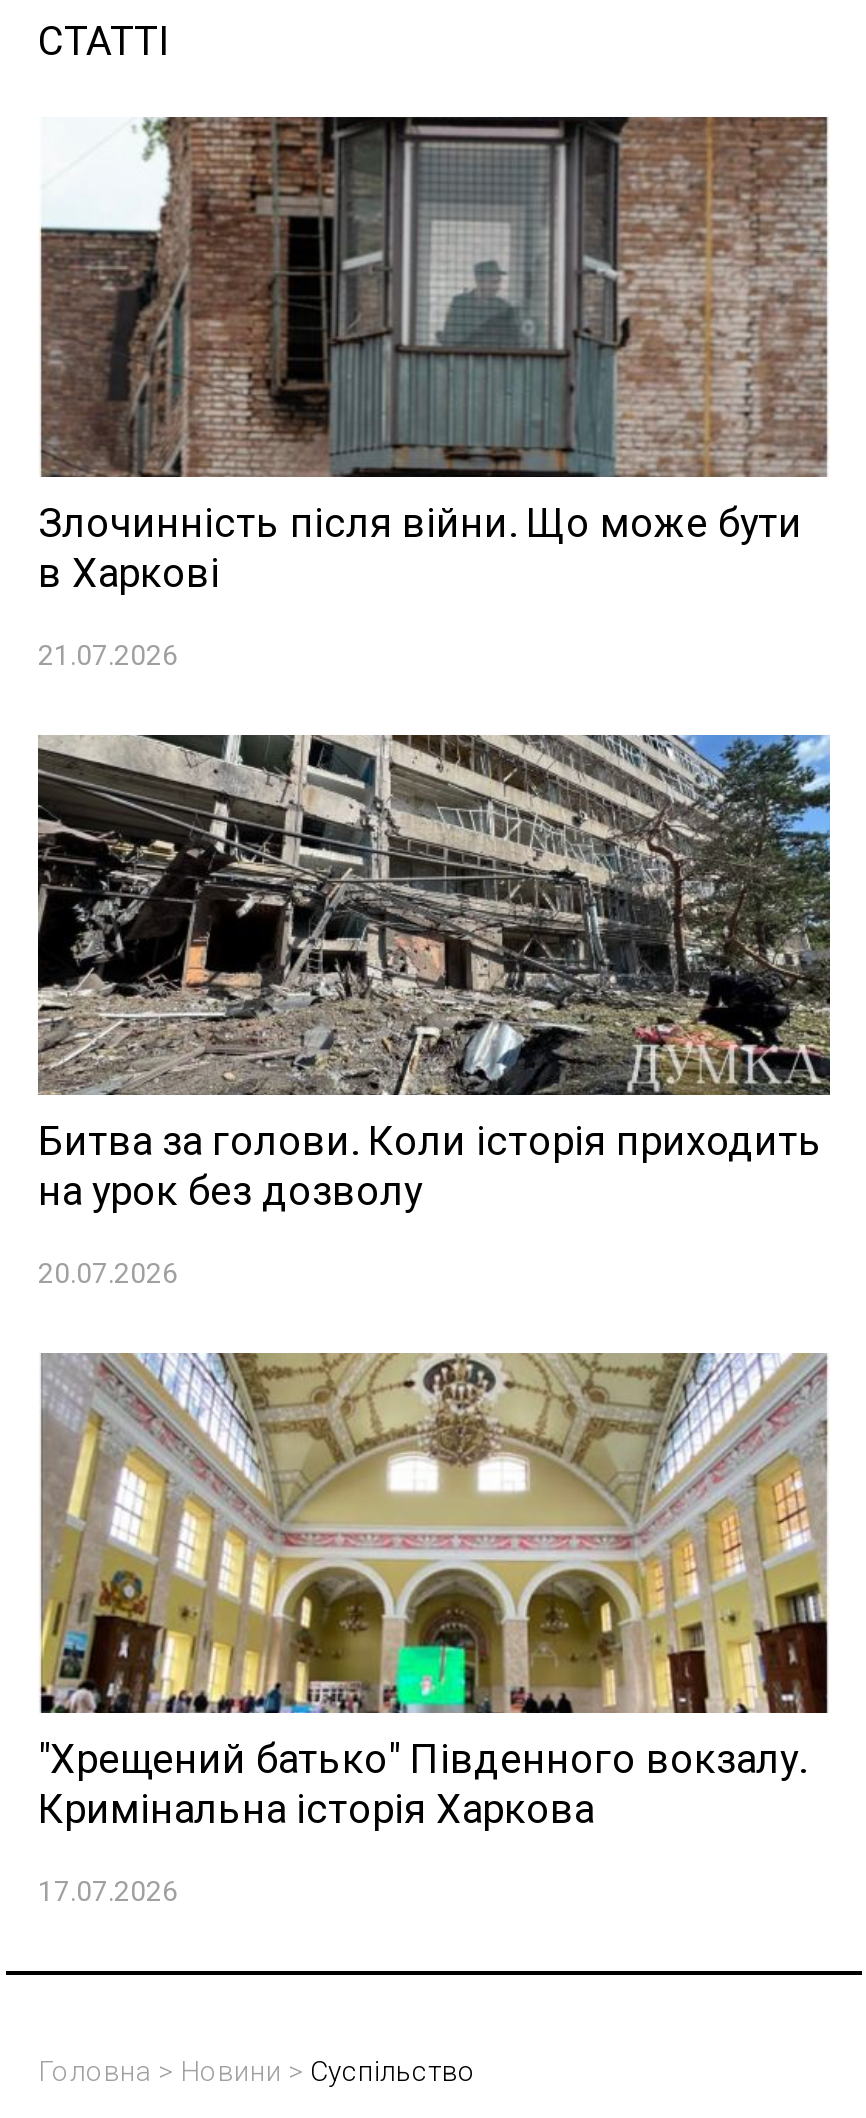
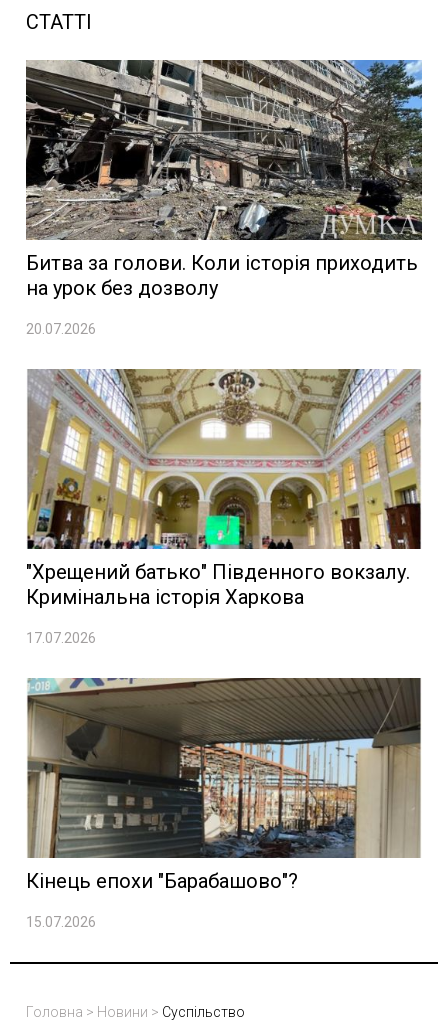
[38,115,830,672] [image] | Злочинність після війни. Що може бути | в Харкові | 21.07.2026 -> none
moved [34,731,834,1908] -> [24,58,424,646]: [image] | Битва за голови. Коли історія приходить | на урок без дозволу | 20.07.2026 | "Хрещений батько" Південного вокзалу. | Кримінальна історія Харкова | 17.07.2026
none -> [26,677,421,930] [image] | Кінець епохи "Барабашово"? | 15.07.2026

